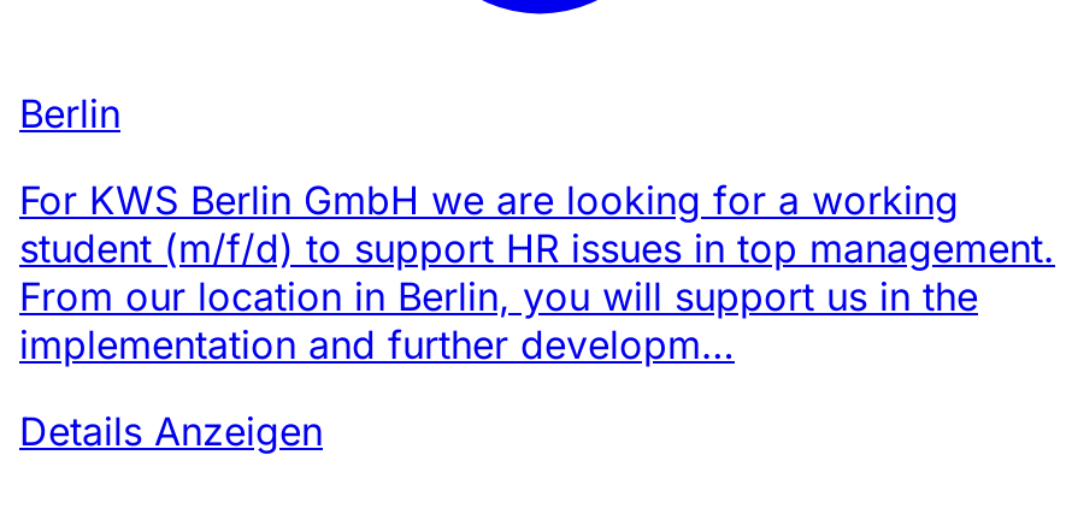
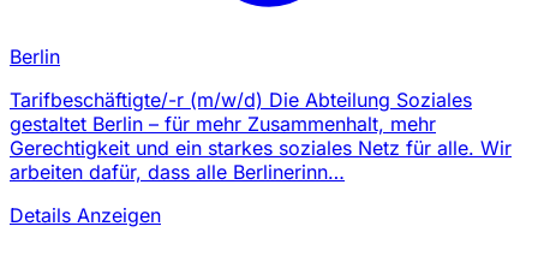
[19,175,1055,367] For KWS Berlin GmbH we are looking for a working | student (m/f/d) to support HR issues in top management. | From our location in Berlin, you will support us in the | implementation and further developm… -> [10,87,512,183] Tarifbeschäftigte/-r (m/w/d) Die Abteilung Soziales | gestaltet Berlin – für mehr Zusammenhalt, mehr | Gerechtigkeit und ein starkes soziales Netz für alle. Wir | arbeiten dafür, dass alle Berlinerinn…

